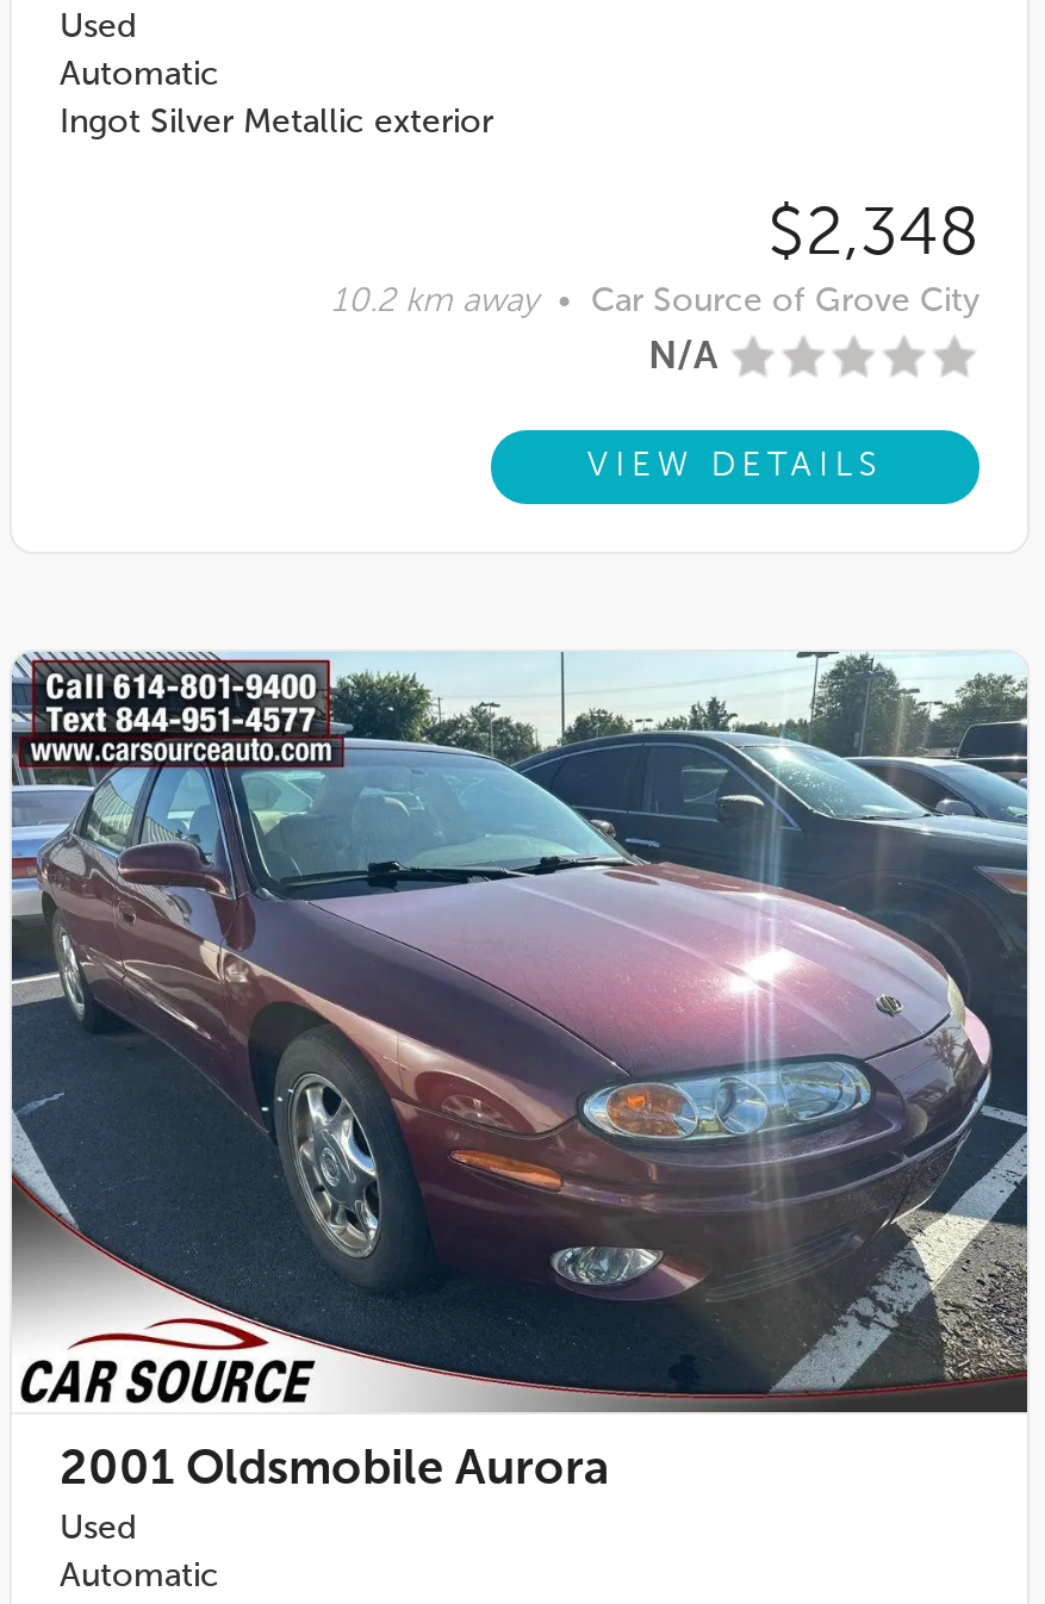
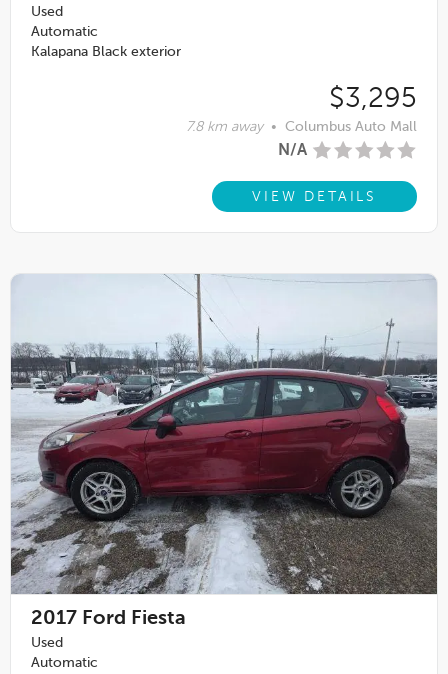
[60,106,493,139] Ingot Silver Metallic exterior -> [31,45,181,59] Kalapana Black exterior
[331,201,979,318] $2,348 | 10.2 km away • Car Source of Grove City -> [186,85,417,134] $3,295 | 7.8 km away • Columbus Auto Mall
[10,651,1030,1496] [image] | 2001 Oldsmobile Aurora -> [10,273,437,629] [image] | 2017 Ford Fiesta

